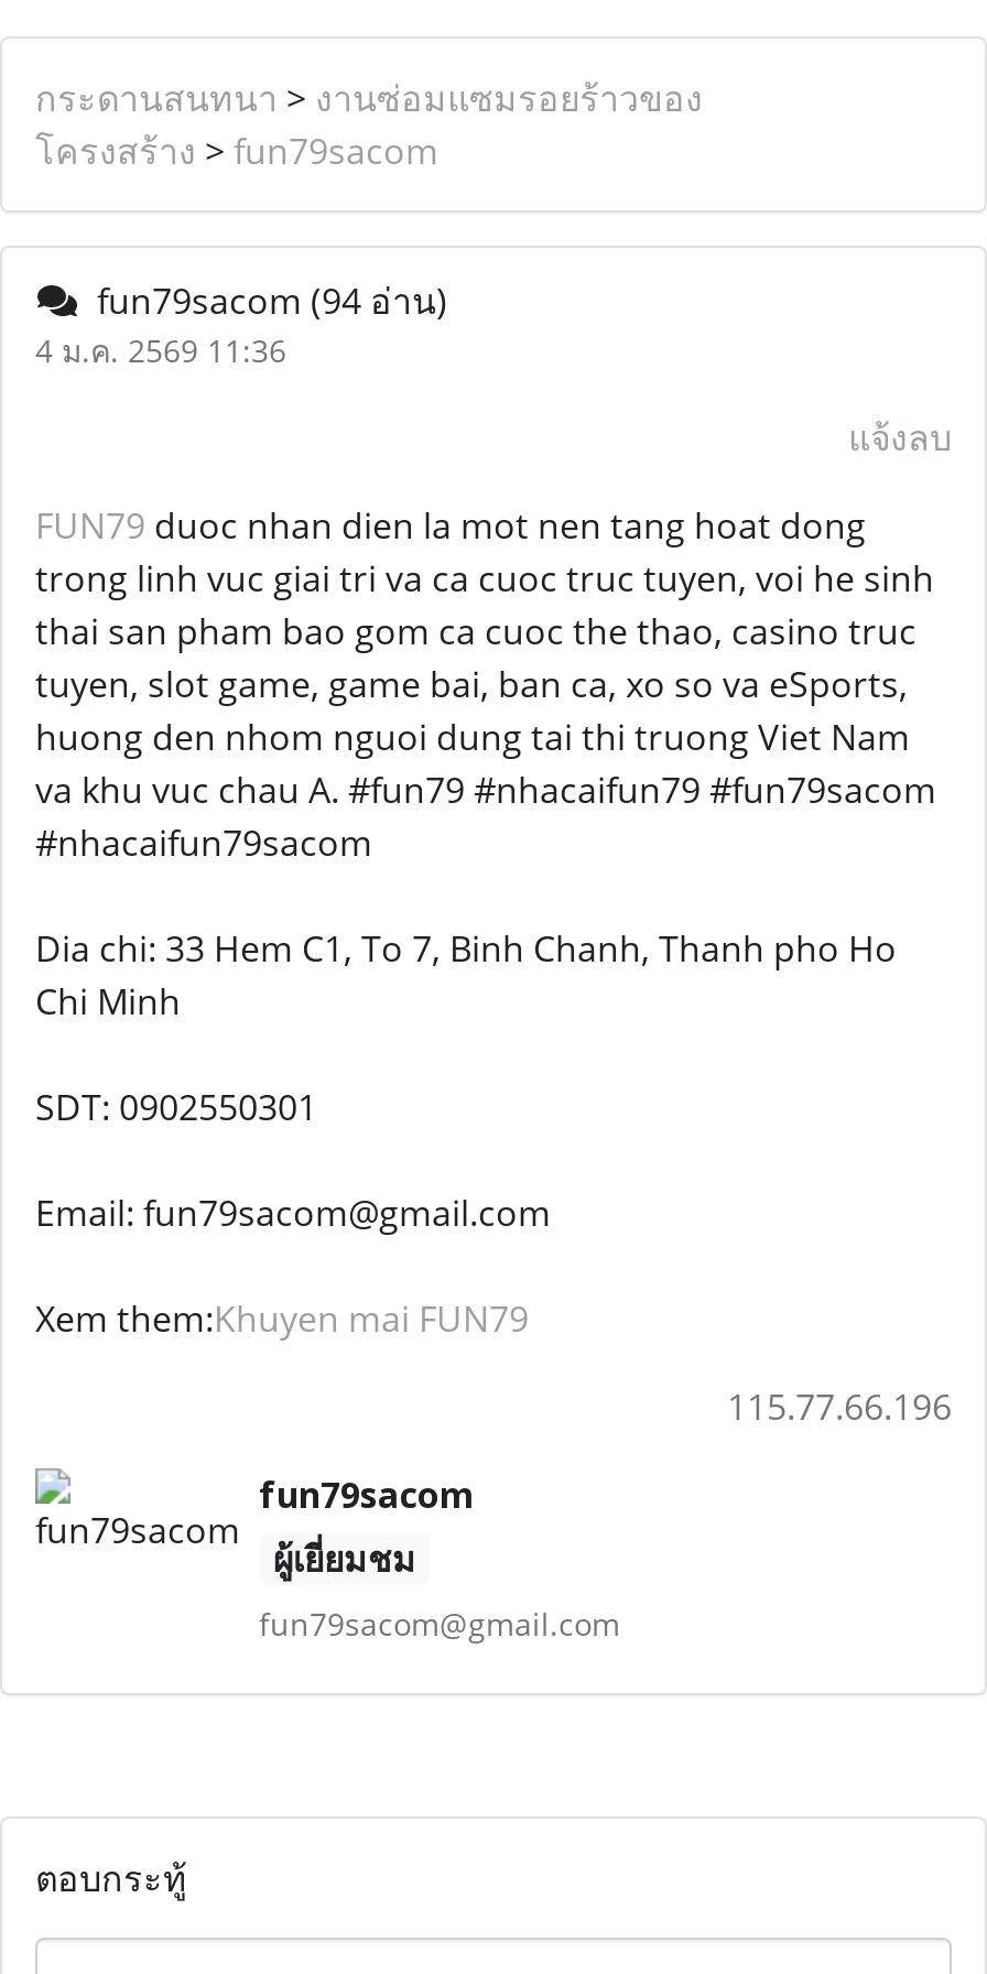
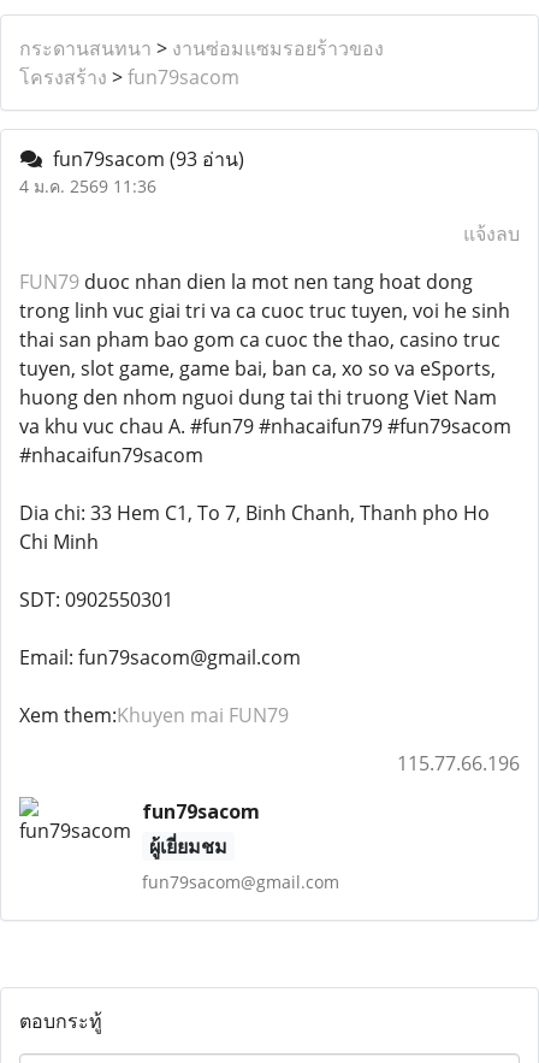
[79,276,447,325] fun79sacom (94 อ่าน) -> [43,146,244,172] fun79sacom (93 อ่าน)

